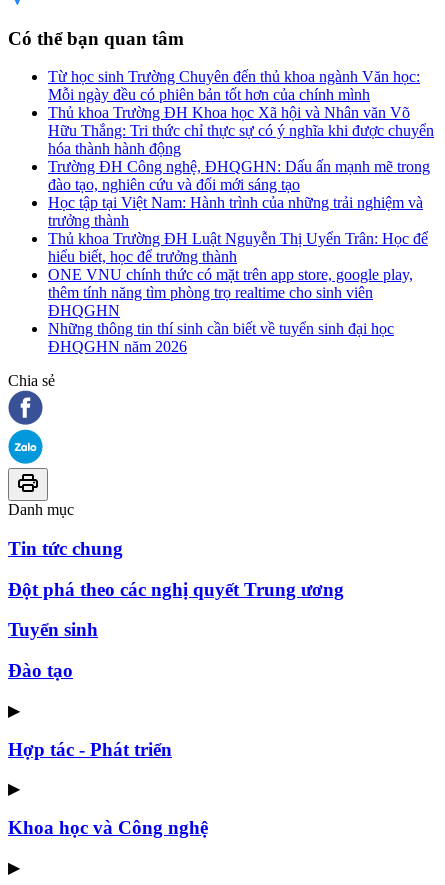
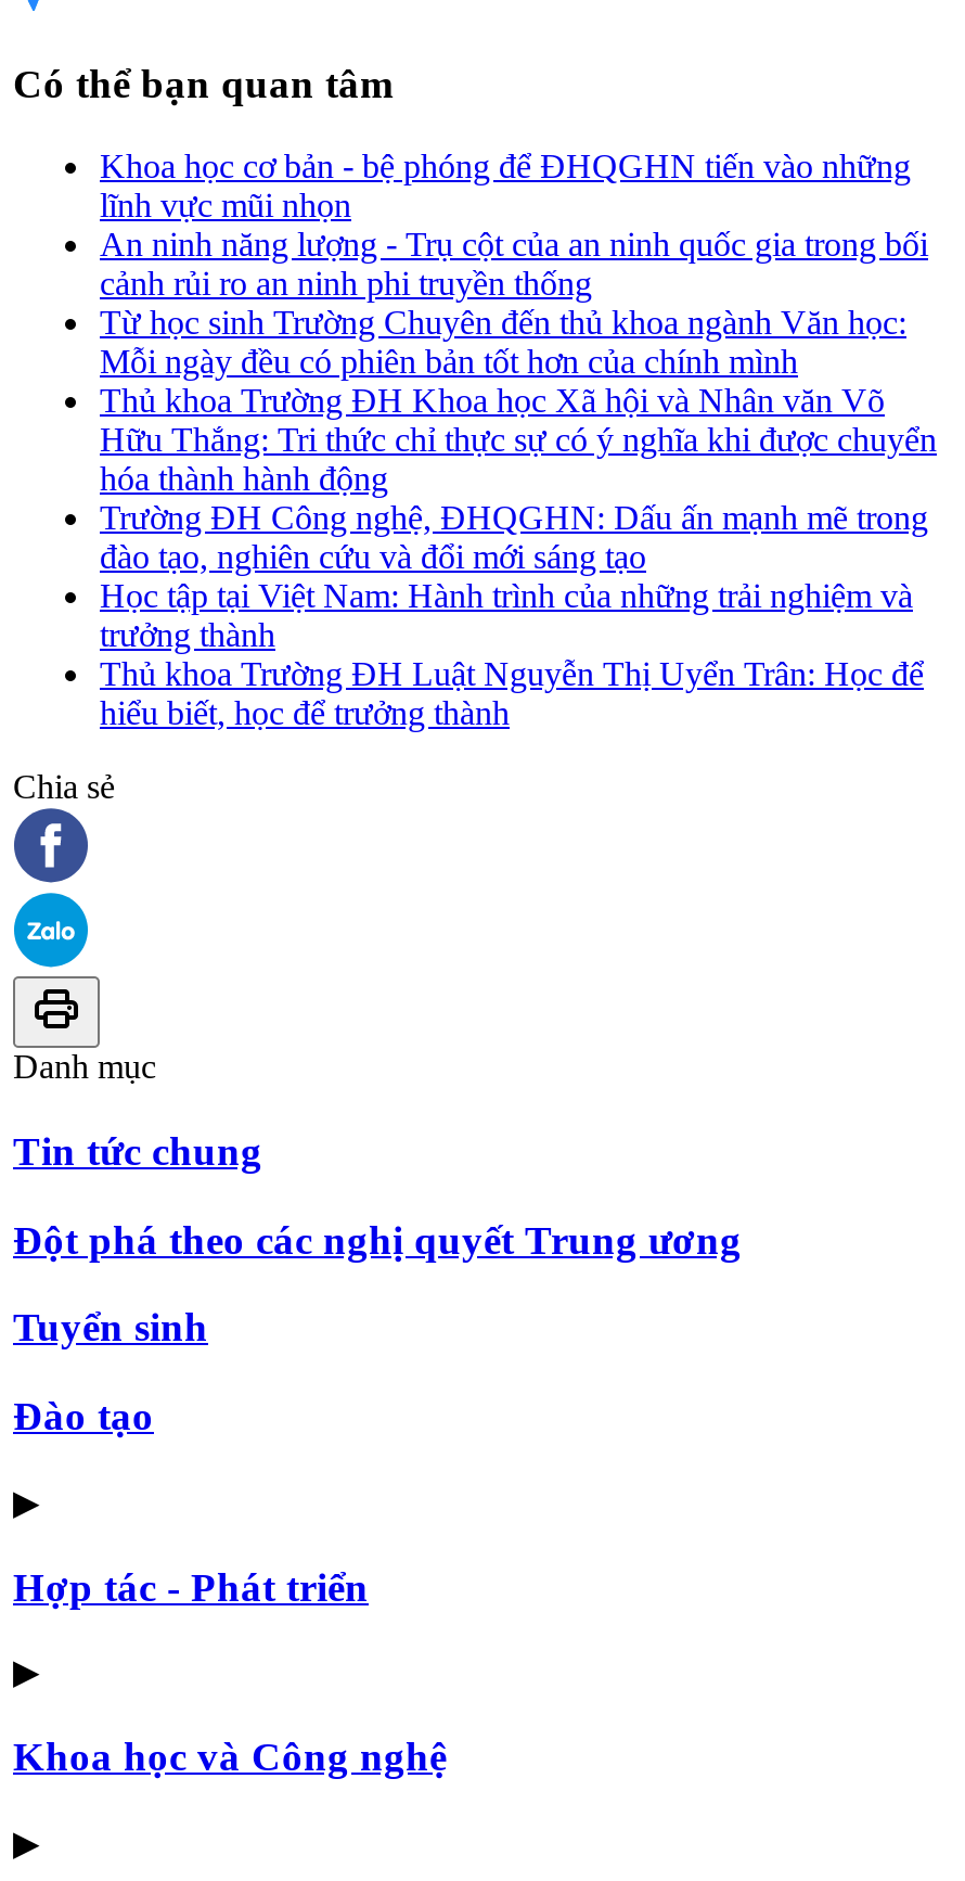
none -> [100,148,928,302] Khoa học cơ bản - bệ phóng để ĐHQGHN tiến vào những | lĩnh vực mũi nhọn | An ninh năng lượng - Trụ cột của an ninh quốc gia trong bối | cảnh rủi ro an ninh phi truyền thống
moved [48,68,434,265] -> [100,304,937,732]: Từ học sinh Trường Chuyên đến thủ khoa ngành Văn học: | Mỗi ngày đều có phiên bản tốt hơn của chính mình | Thủ khoa Trường ĐH Khoa học Xã hội và Nhân văn Võ | ... | Thủ khoa Trường ĐH Luật Nguyễn Thị Uyển Trân: Học để | hiểu biết, học để trưởng thành
[48,266,413,355] ONE VNU chính thức có mặt trên app store, google play, | thêm tính năng tìm phòng trọ realtime cho sinh viên | ĐHQGHN | Những thông tin thí sinh cần biết về tuyển sinh đại học | ĐHQGHN năm 2026 -> none

